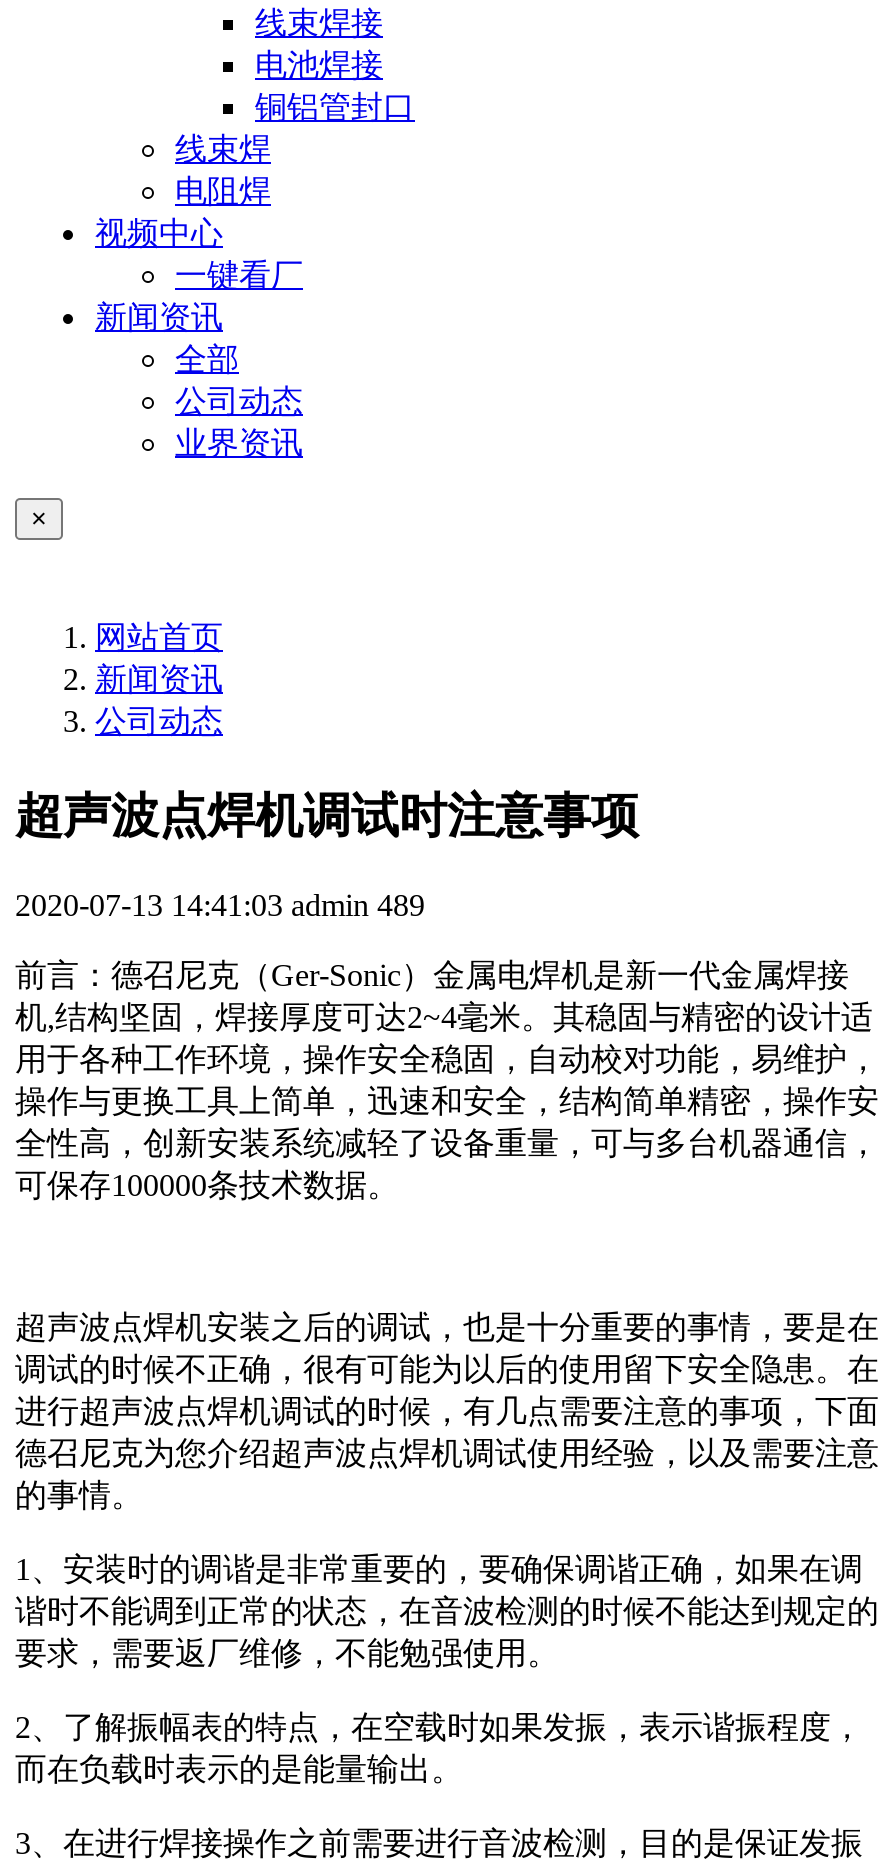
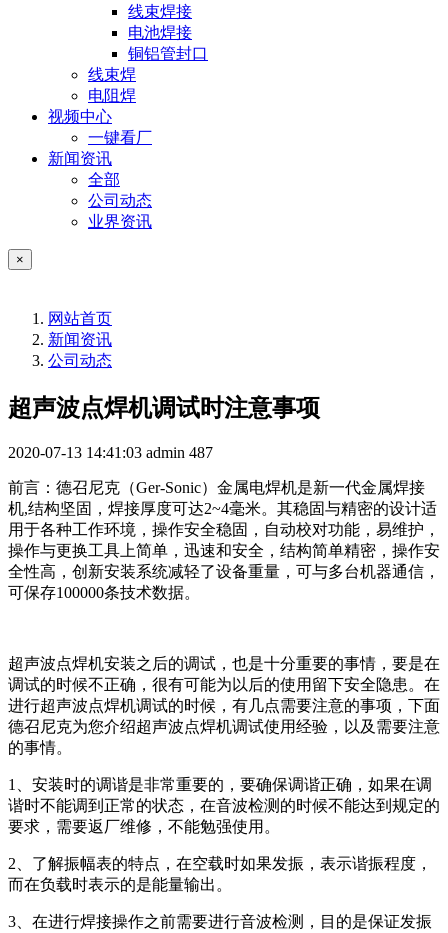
[15,888,425,922] 2020-07-13 14:41:03 admin 489 -> [8,444,213,461] 2020-07-13 14:41:03 admin 487

